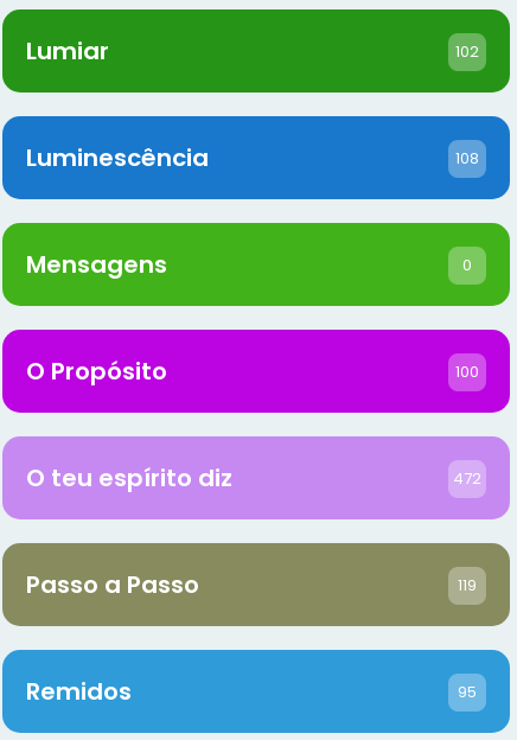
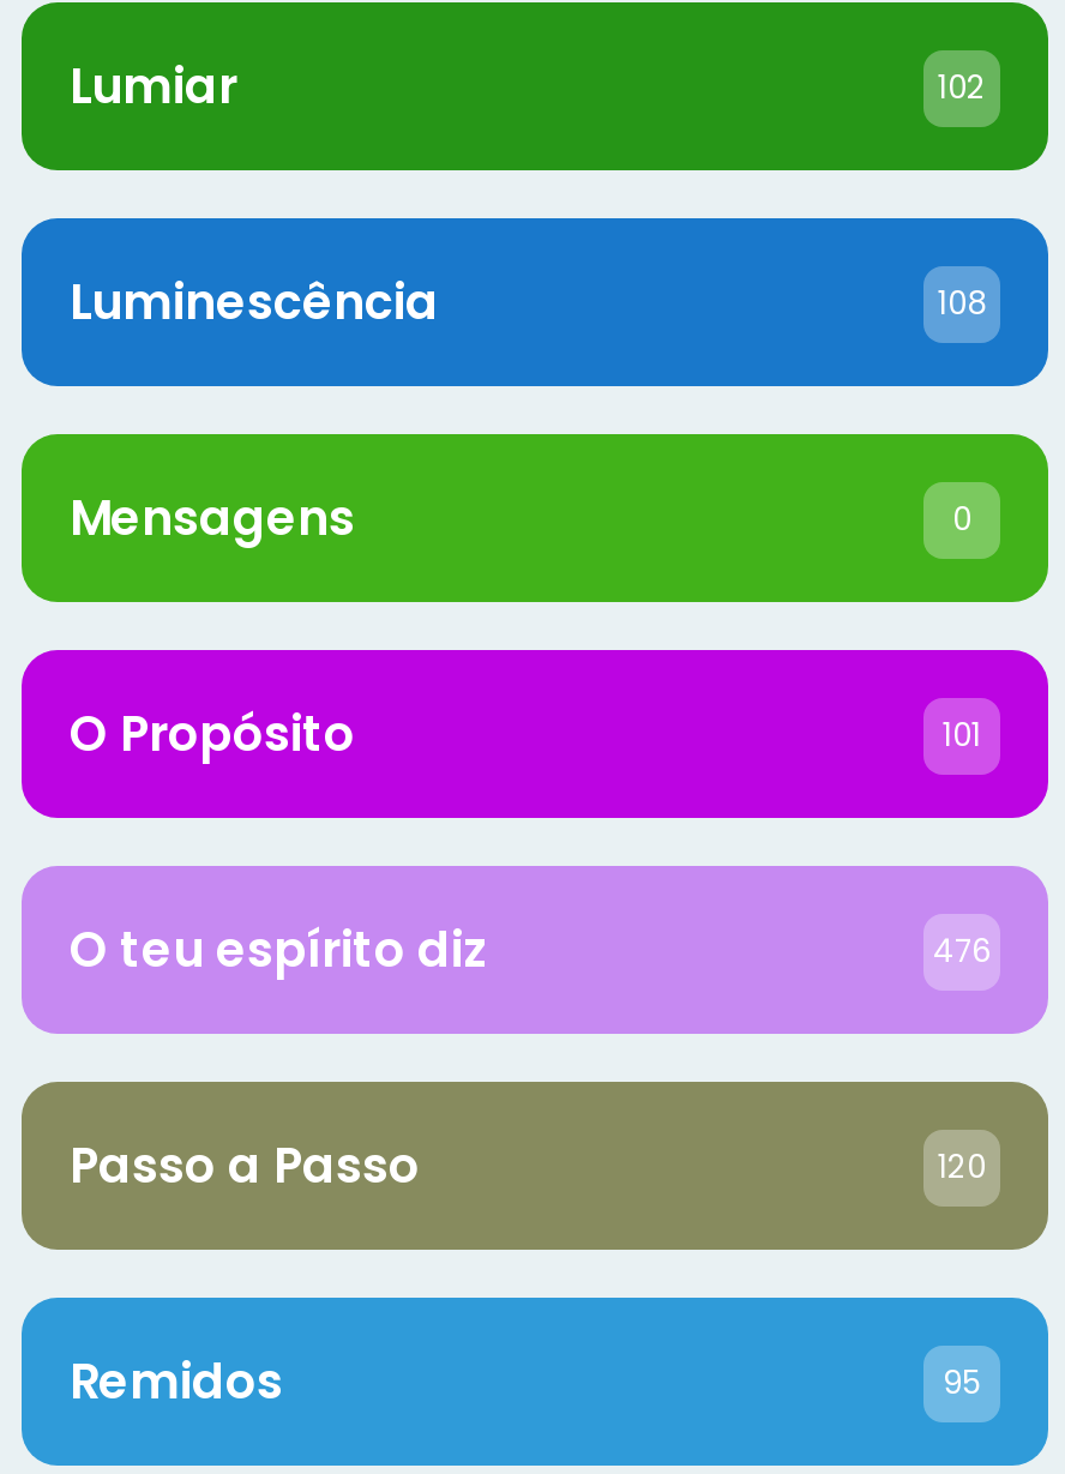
[455,361,479,384] 100 -> [943,714,981,759] 101
[453,468,481,490] 472 -> [933,929,991,975] 476
[458,575,477,597] 119 -> [938,1145,986,1191] 120

